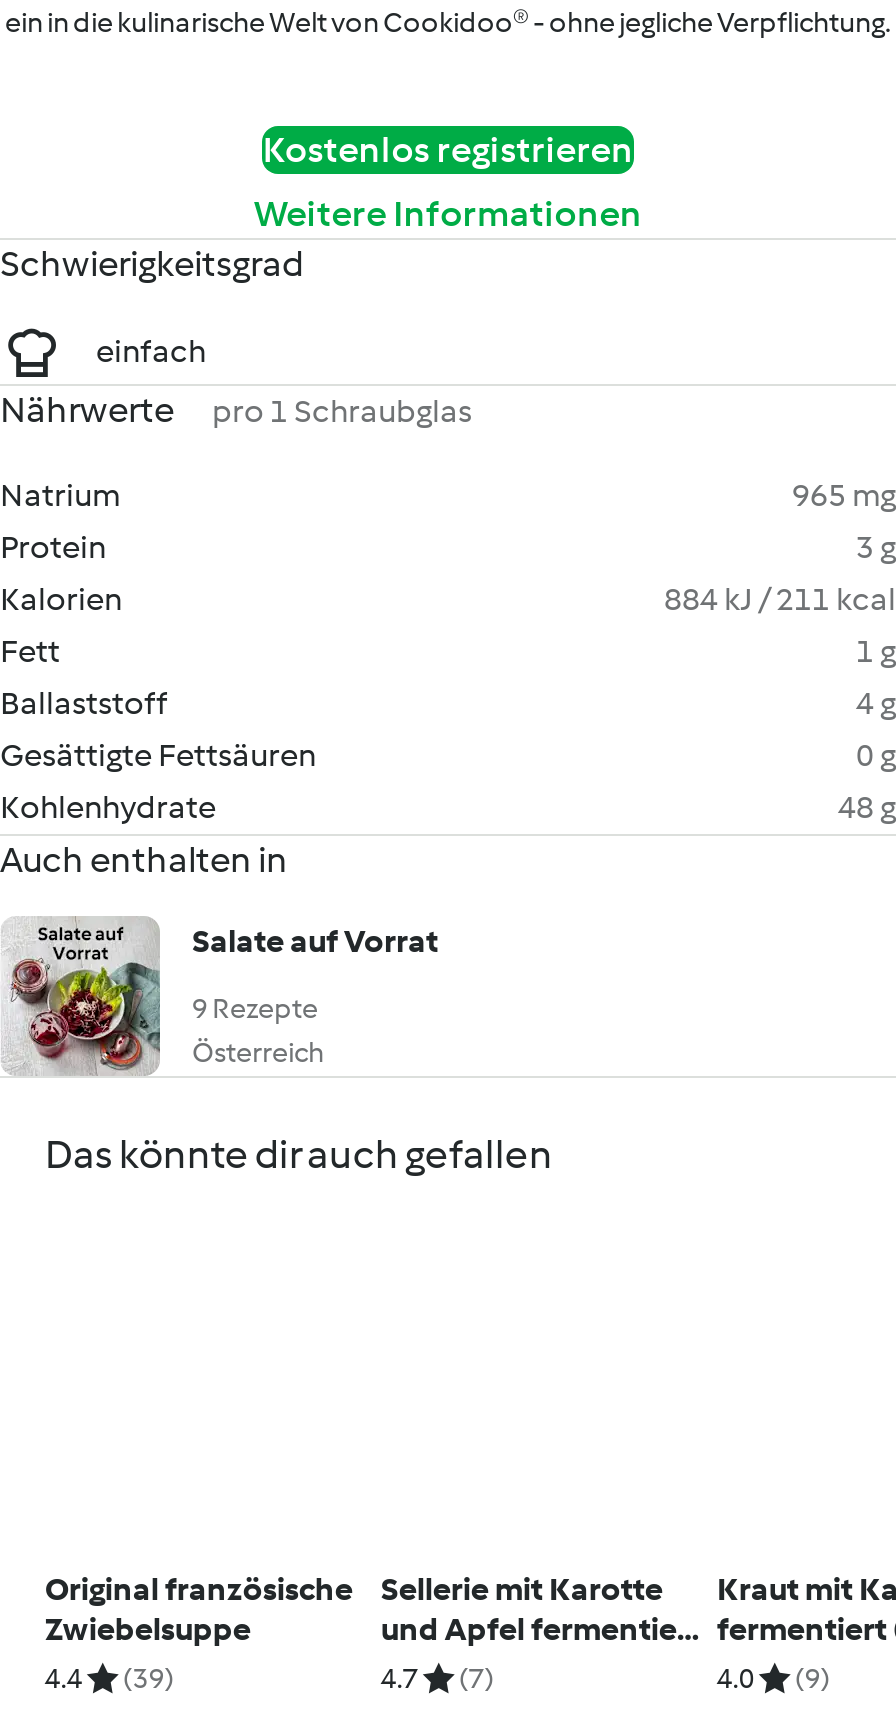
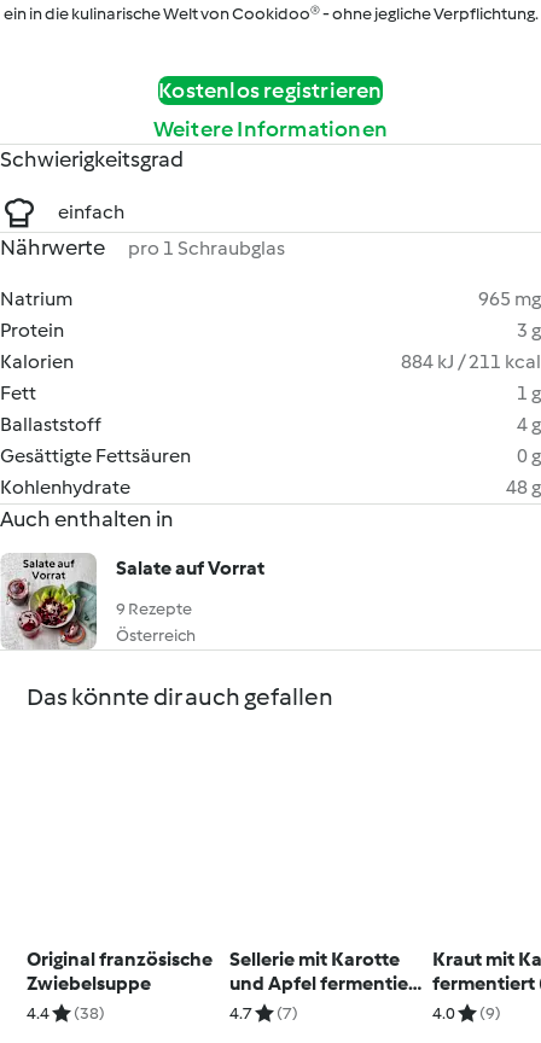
[45,1662,175,1696] 4.4 (39) -> [27,1003,106,1024] 4.4 (38)

